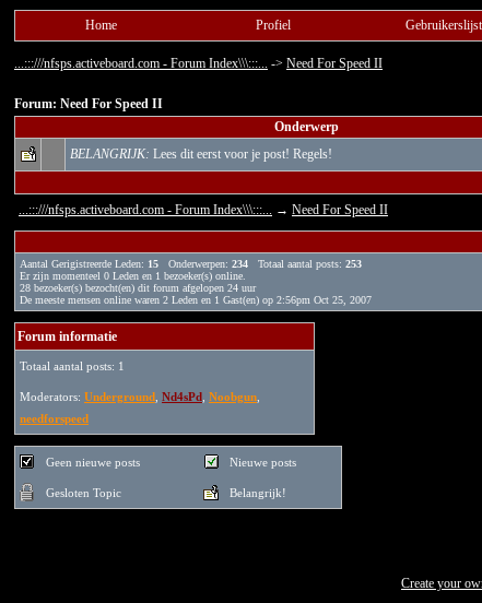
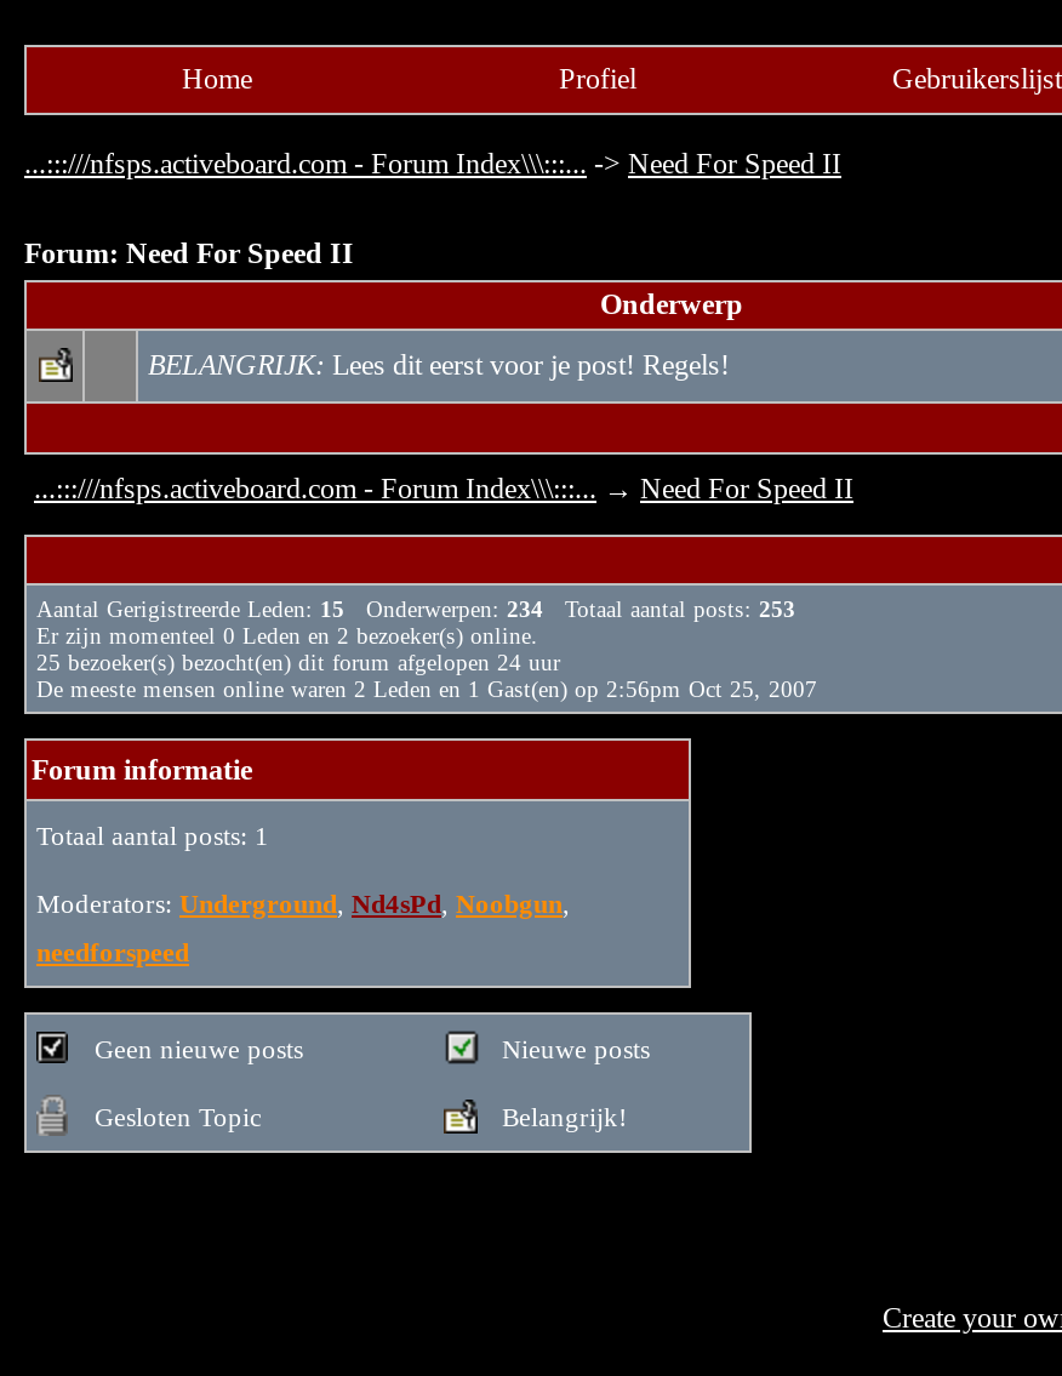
[20,270,246,282] Er zijn momenteel 0 Leden en 1 bezoeker(s) online. -> [36,622,538,649] Er zijn momenteel 0 Leden en 2 bezoeker(s) online.
[20,282,256,294] 28 bezoeker(s) bezocht(en) dit forum afgelopen 24 uur -> [36,649,560,675] 25 bezoeker(s) bezocht(en) dit forum afgelopen 24 uur

